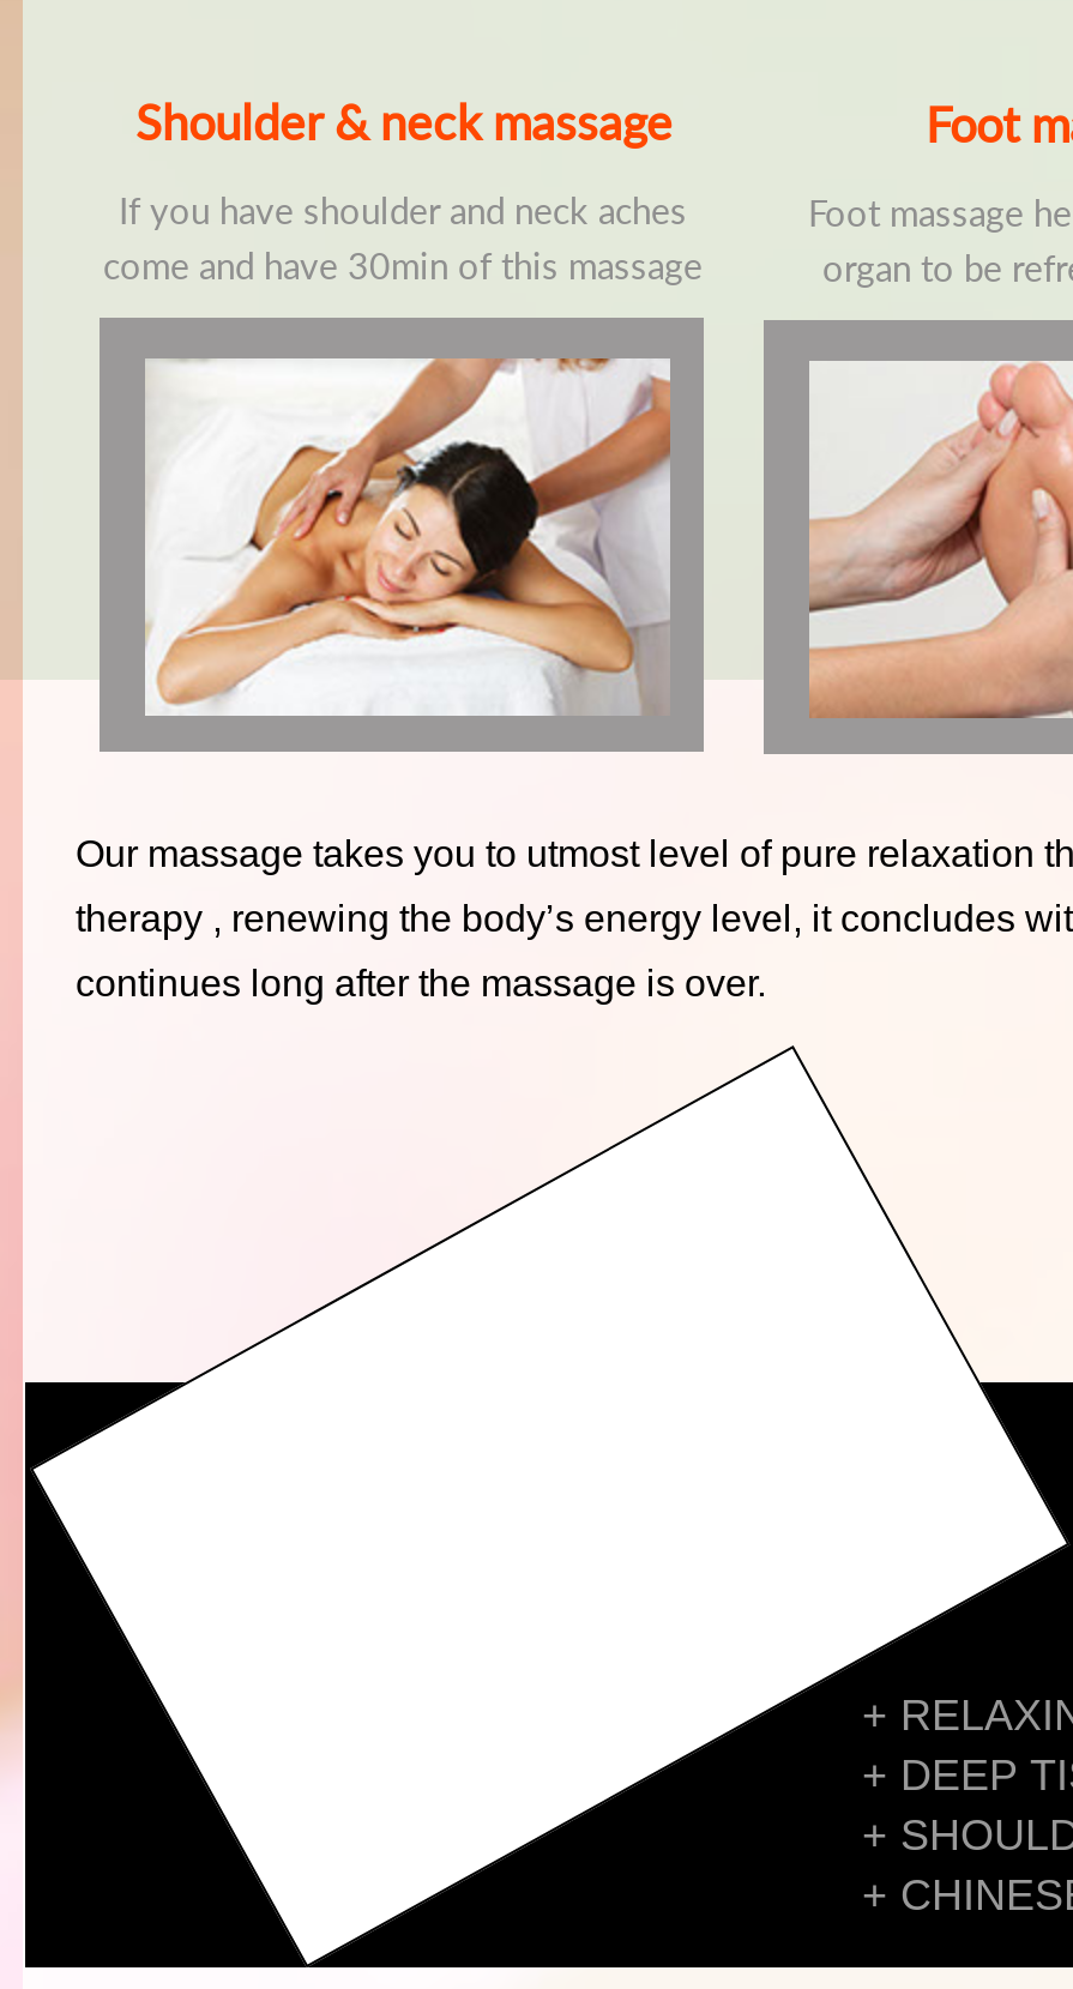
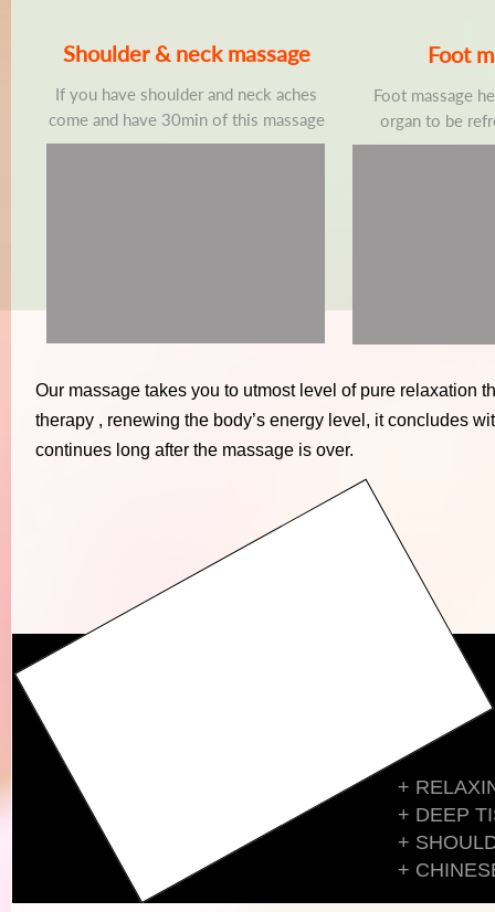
[145,356,670,716] [image] -> none
[809,361,1066,718] [image] -> none

